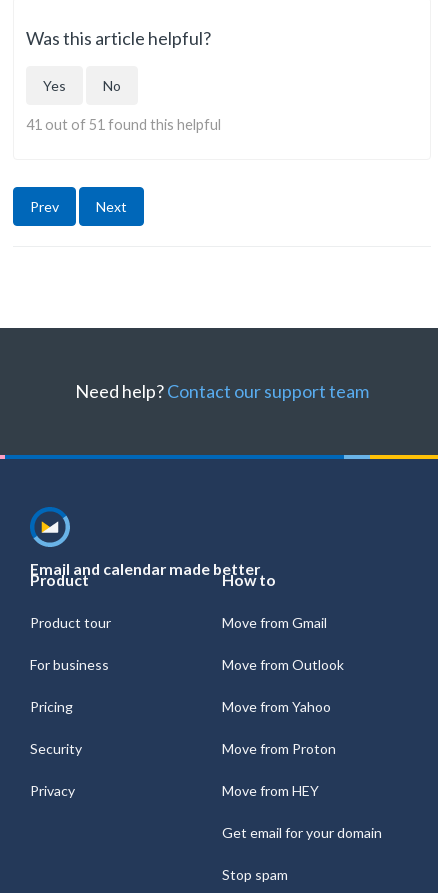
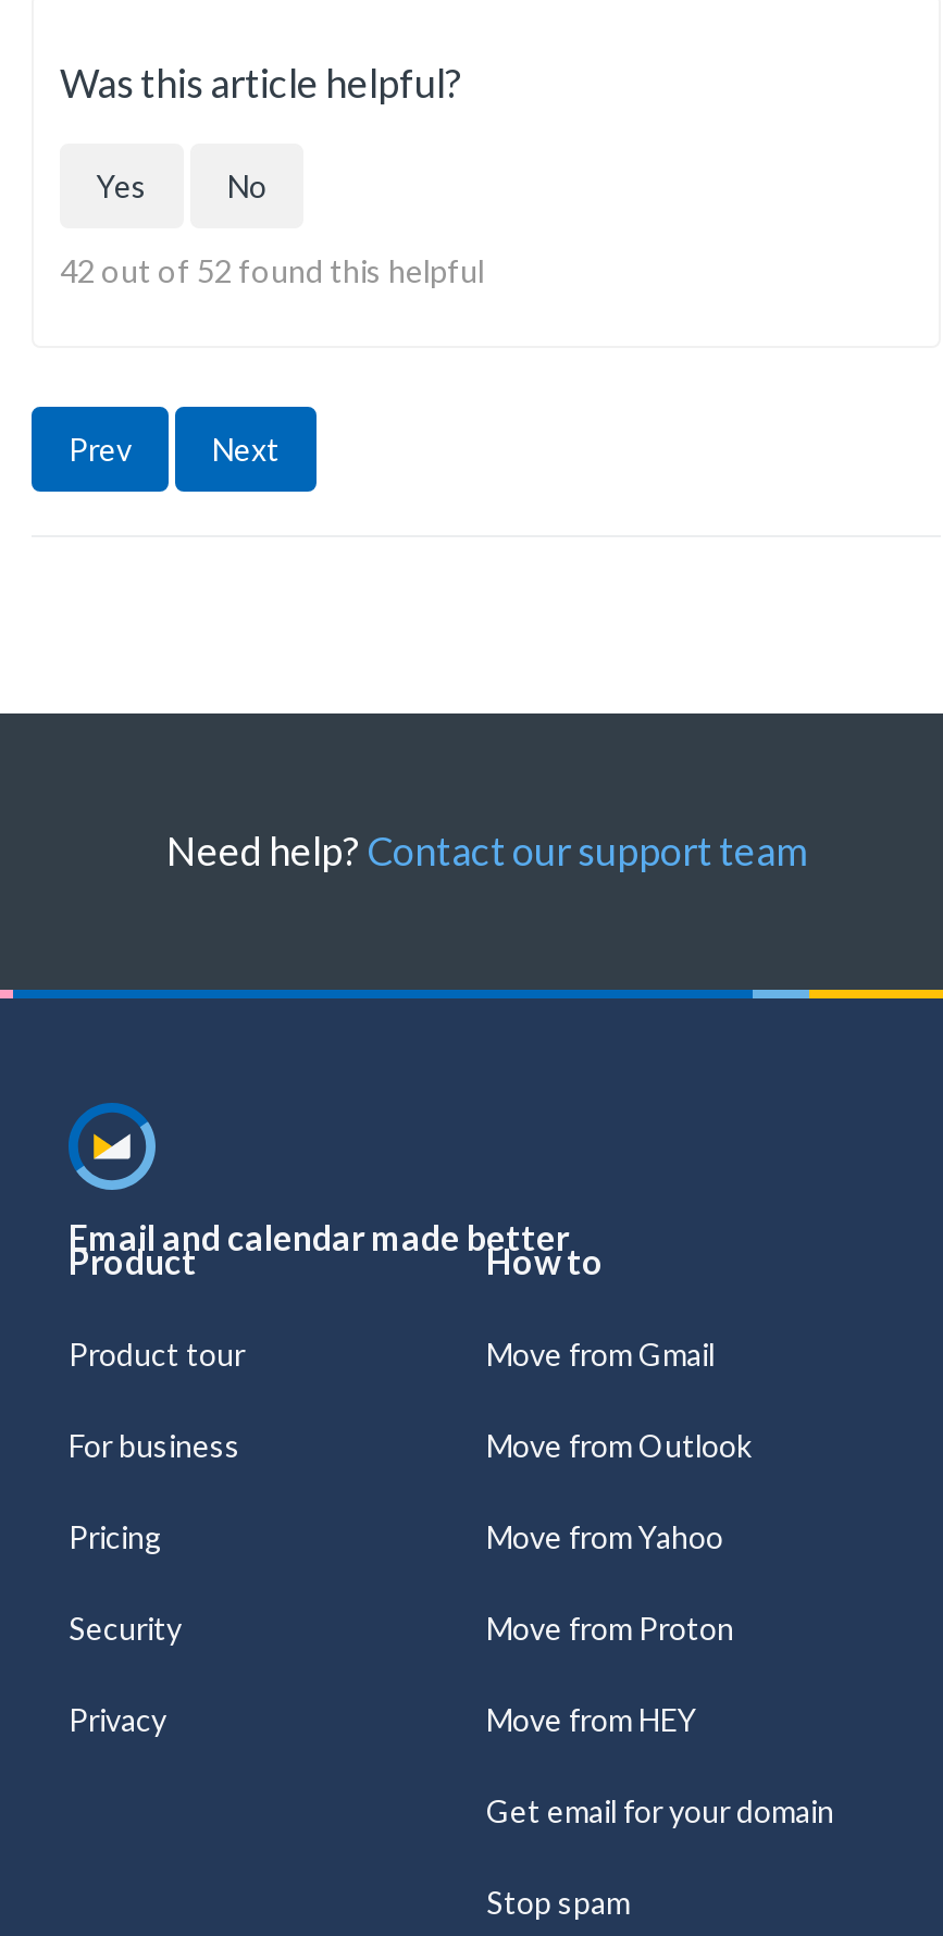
[26,116,221,133] 41 out of 51 found this helpful -> [60,252,484,289] 42 out of 52 found this helpful

